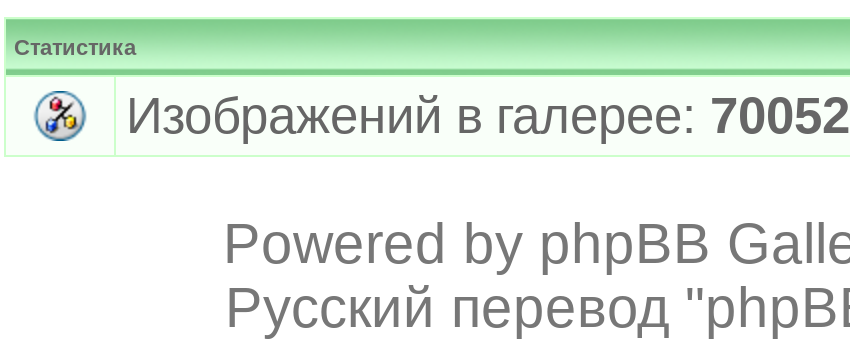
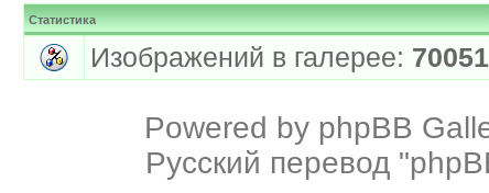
[126,86,850,142] Изображений в галерее: 70052 -> [90,41,489,72] Изображений в галерее: 70051

